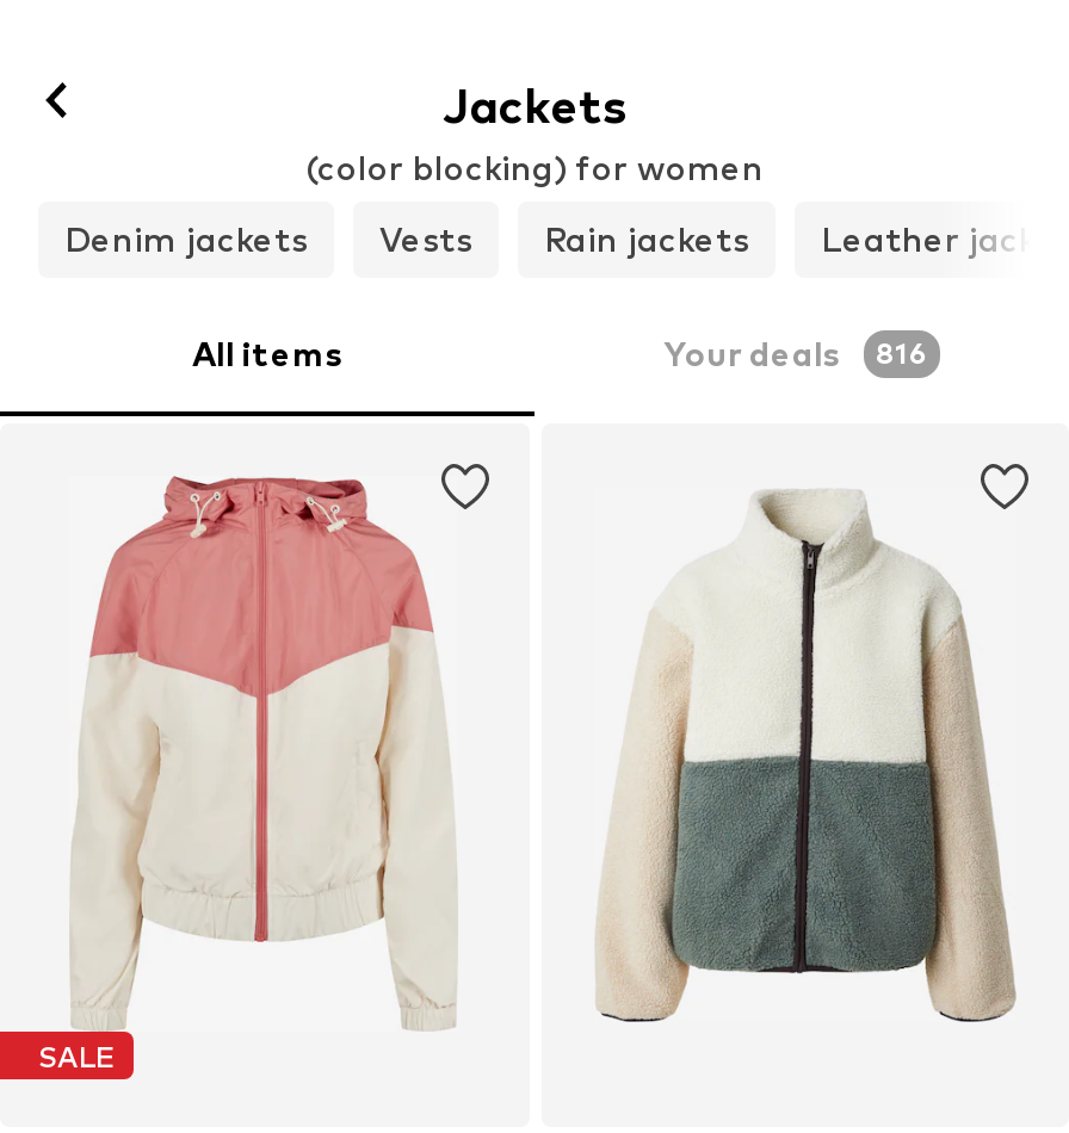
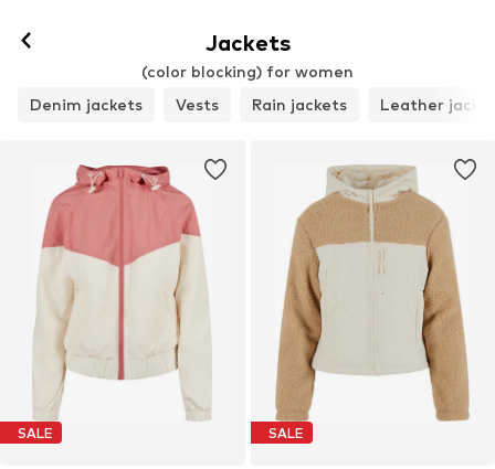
[192,333,928,373] All items | Your deals | 816 -> none
[597,478,1009,1024] [image] -> [275,174,470,423] [image]
none -> [268,425,303,441] SALE

